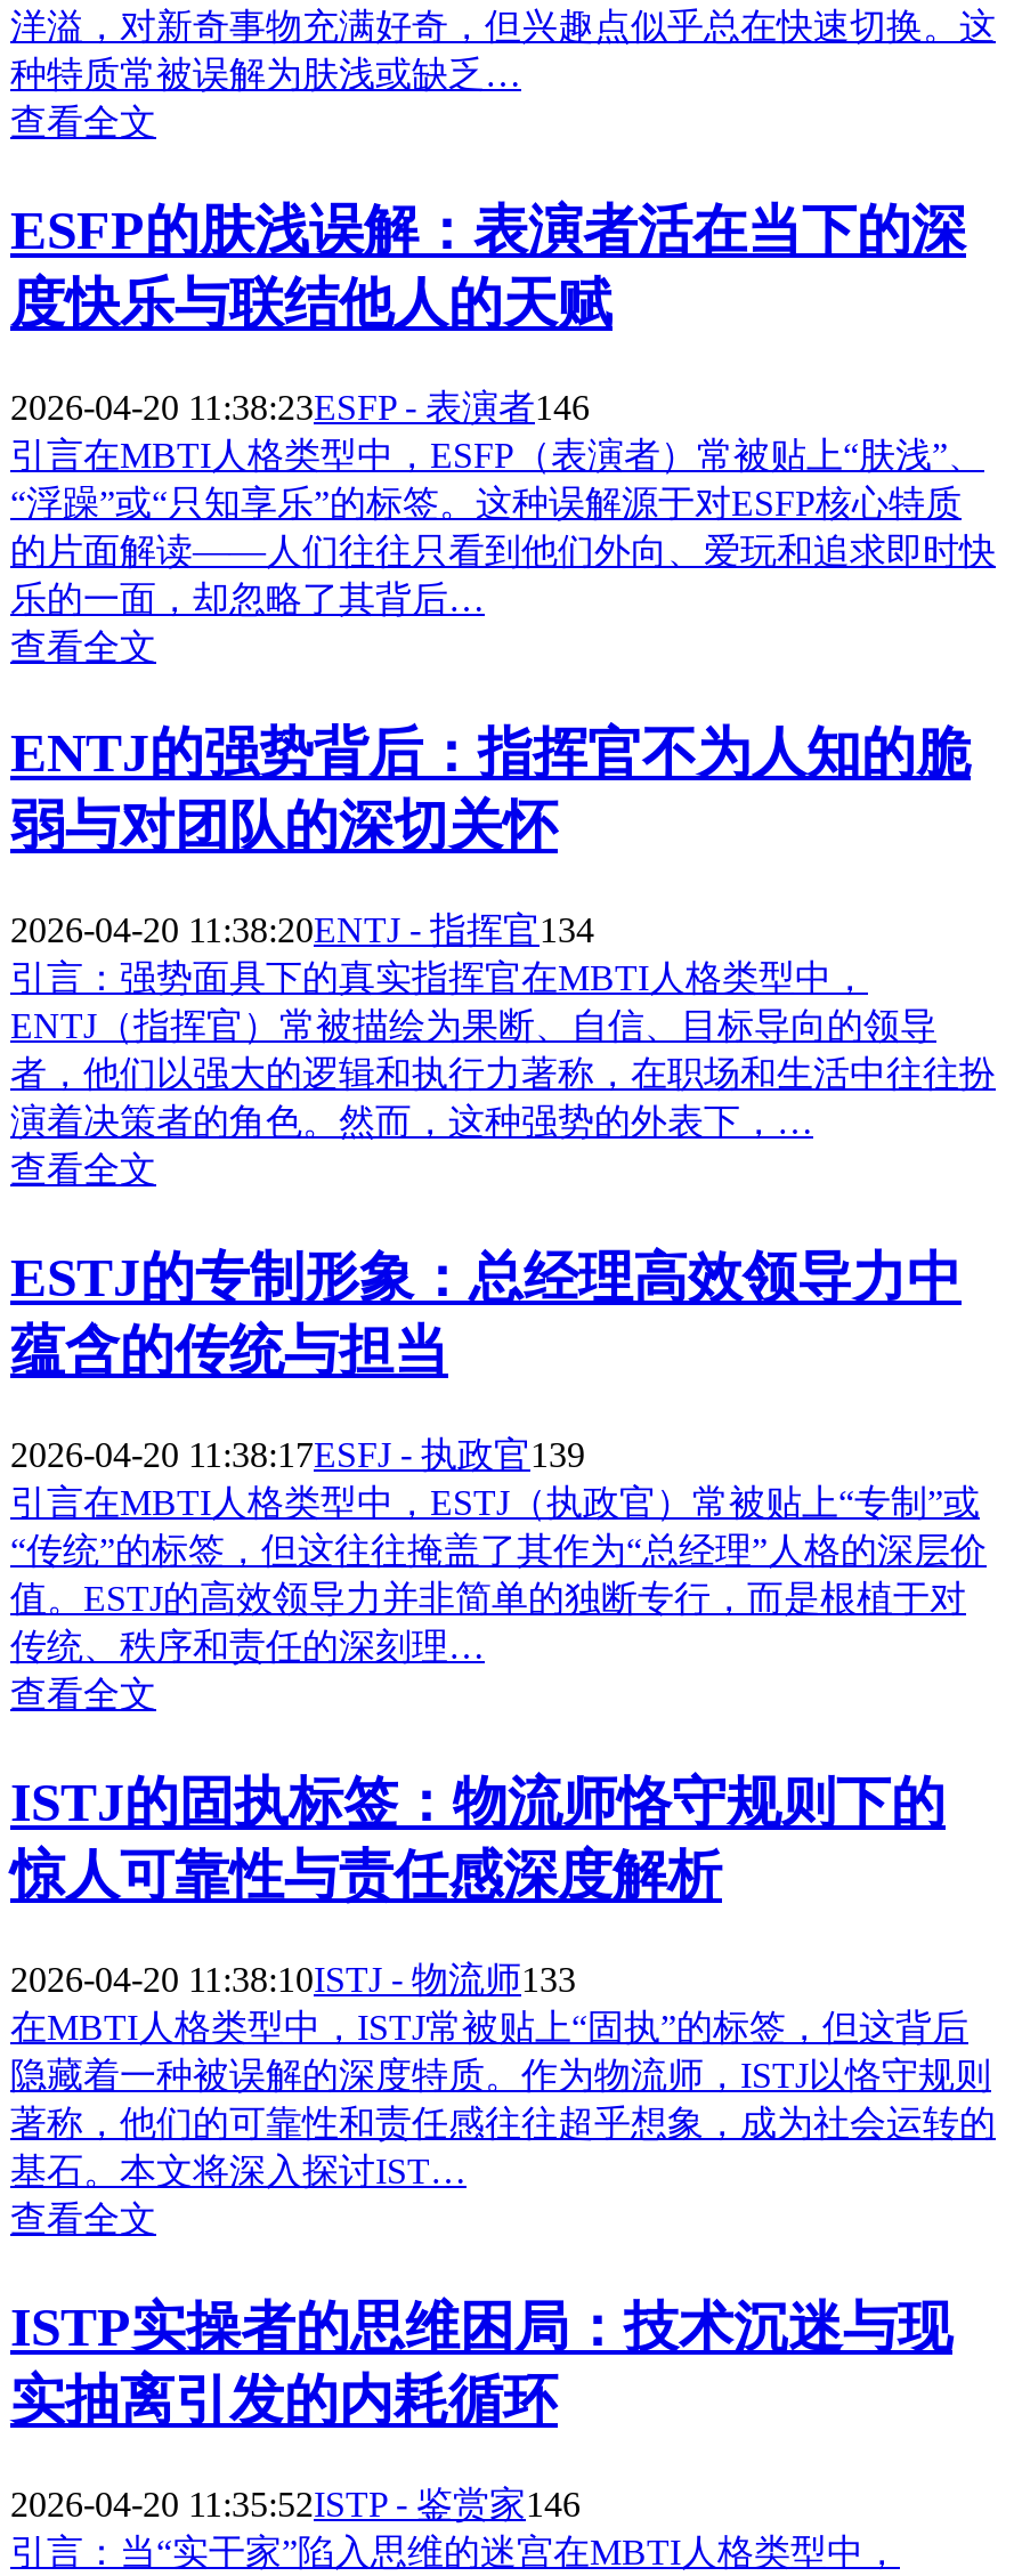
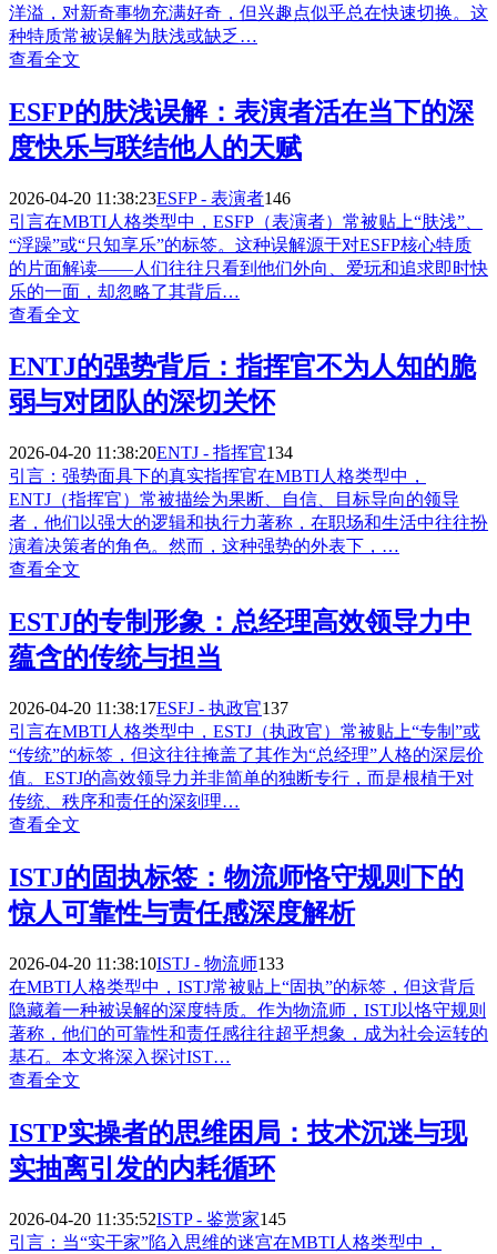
[10,1436,585,1474] 2026-04-20 11:38:17ESFJ - 执政官139 -> [9,699,288,718] 2026-04-20 11:38:17ESFJ - 执政官137
[10,2484,581,2523] 2026-04-20 11:35:52ISTP - 鉴赏家146 -> [9,1209,286,1228] 2026-04-20 11:35:52ISTP - 鉴赏家145

